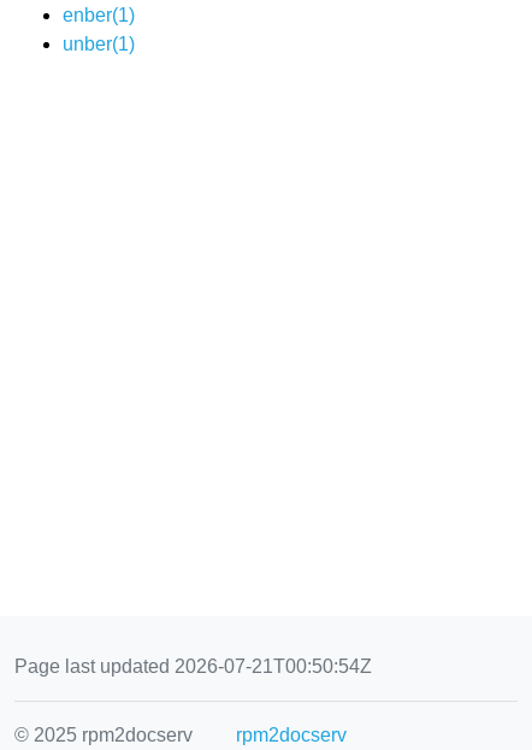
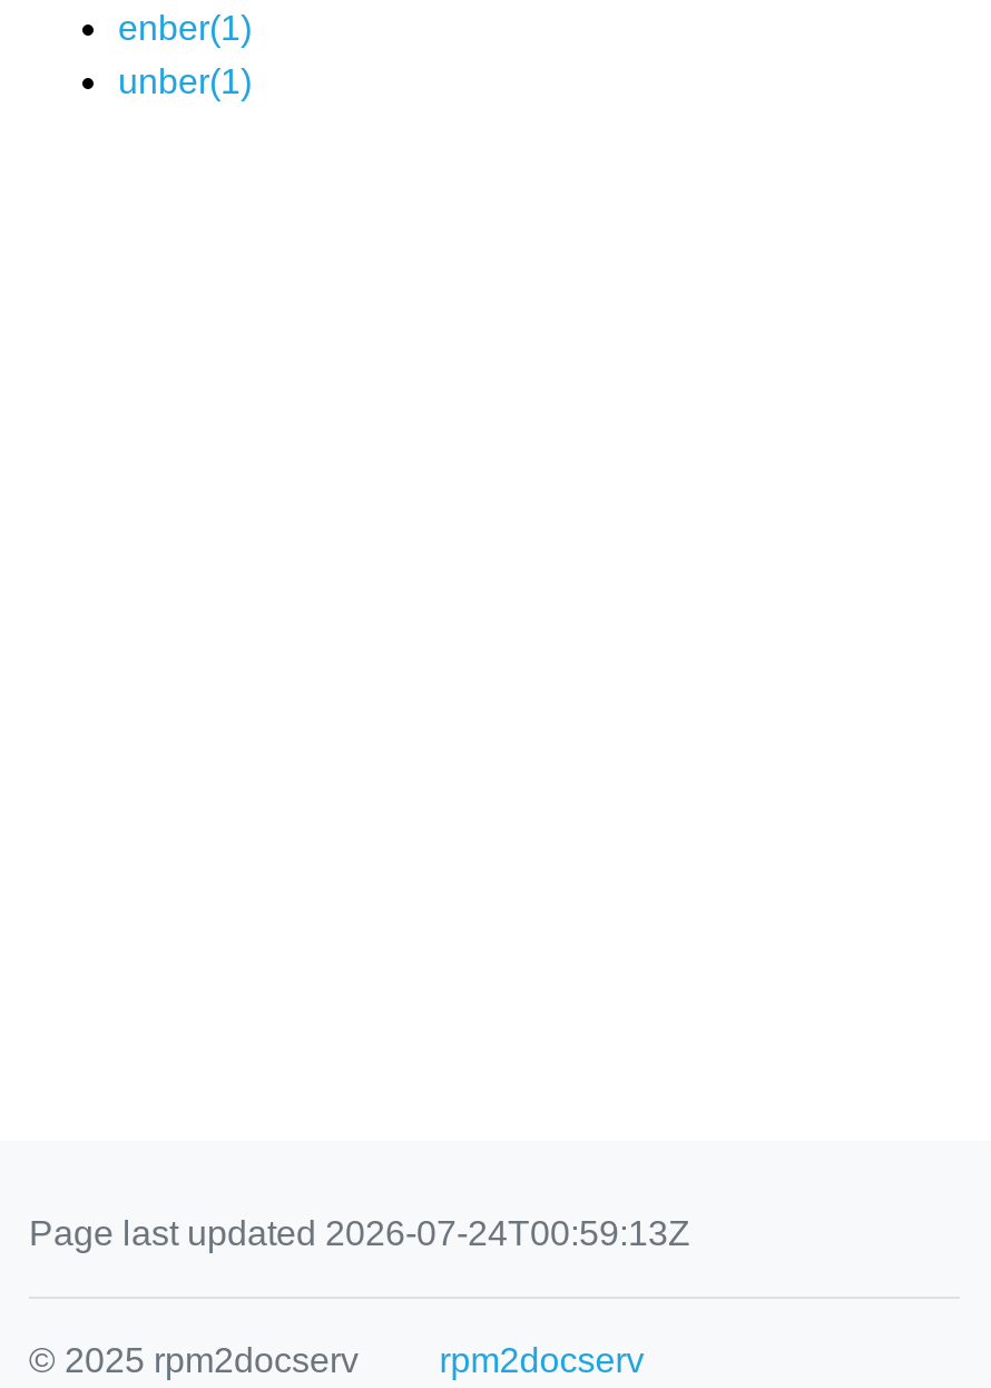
[14,656,372,677] Page last updated 2026-07-21T00:50:54Z -> [29,1214,690,1252] Page last updated 2026-07-24T00:59:13Z

